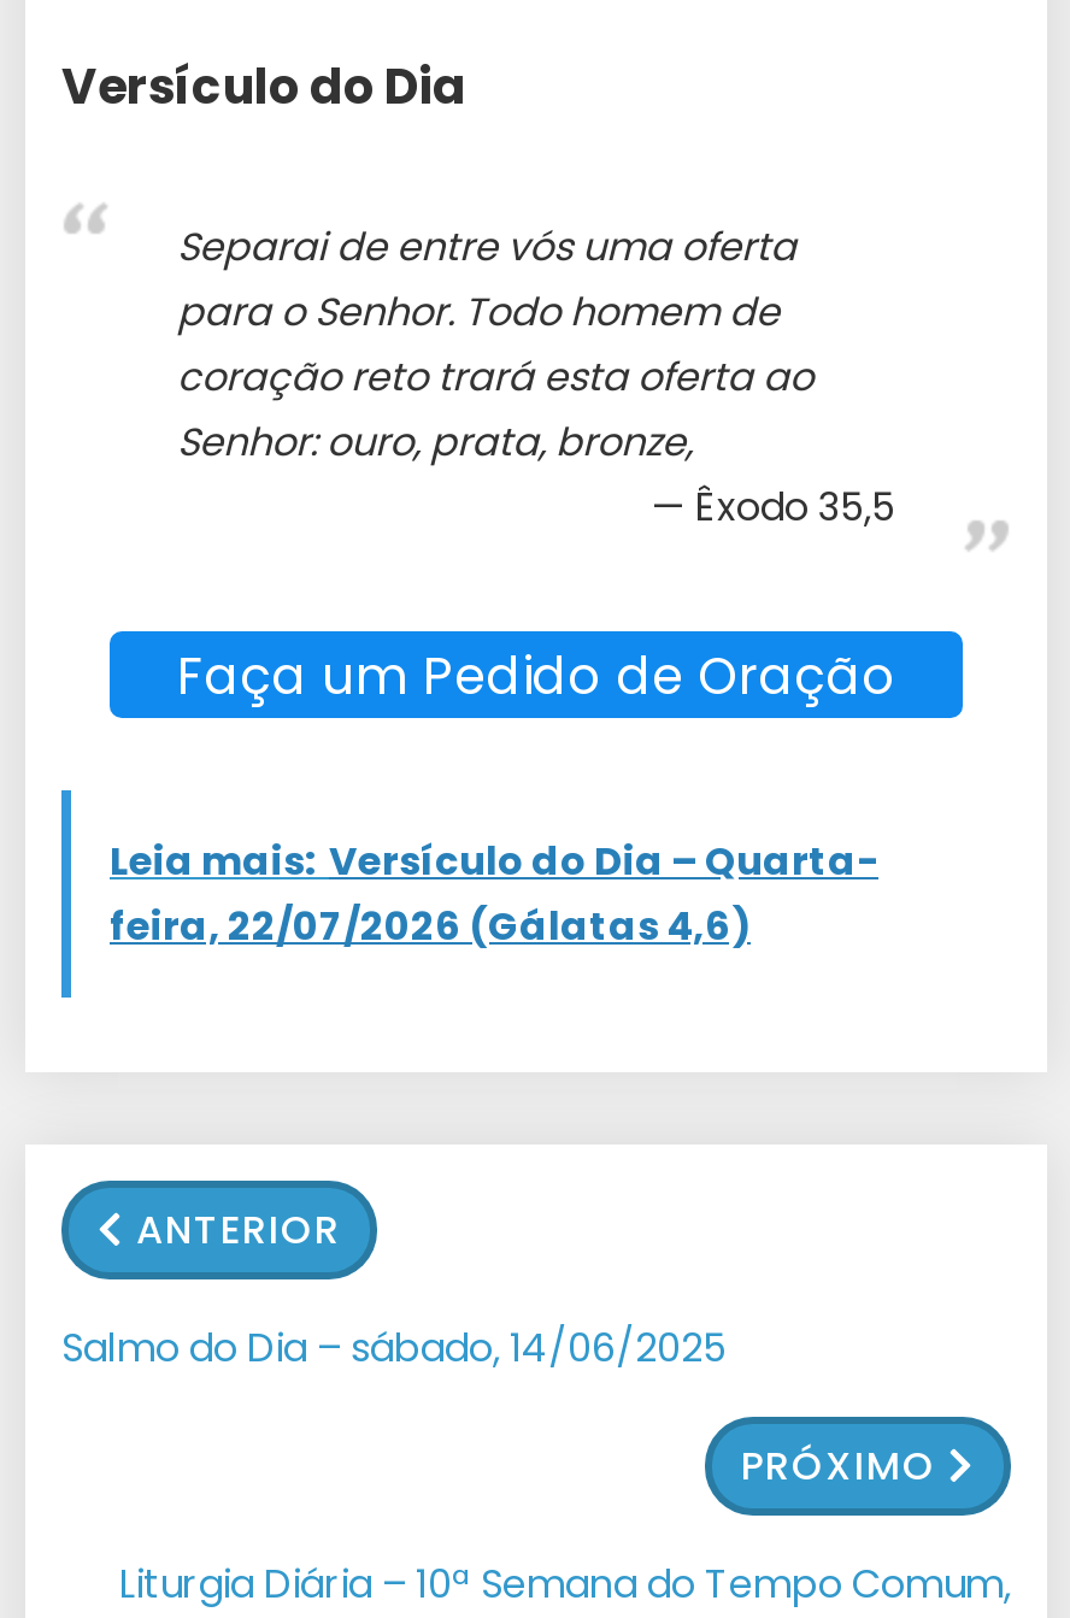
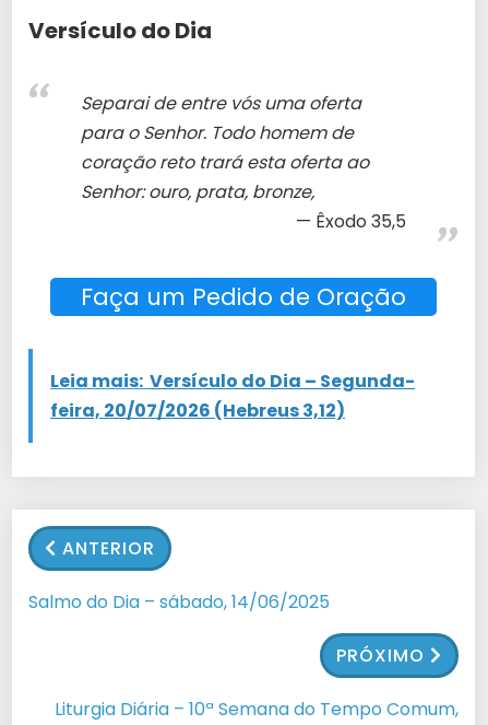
[110,833,878,888] Leia mais: Versículo do Dia – Quarta- -> [50,369,415,394] Leia mais: Versículo do Dia – Segunda-
[110,898,751,953] feira, 22/07/2026 (Gálatas 4,6) -> [50,398,345,423] feira, 20/07/2026 (Hebreus 3,12)

